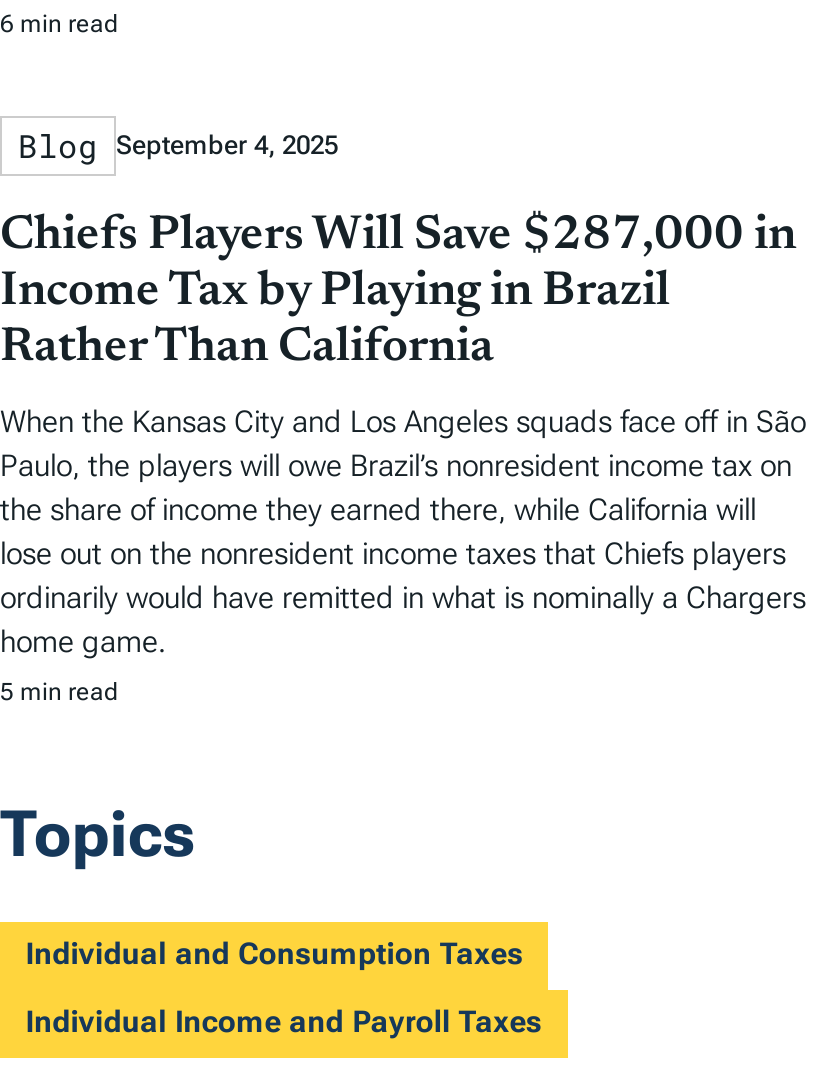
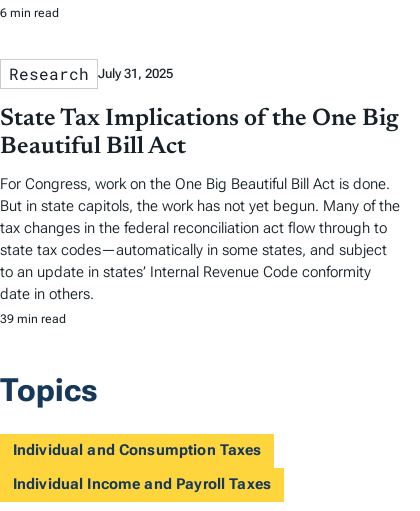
[18,125,338,167] Blog September 4, 2025 -> [9,63,173,84] Research July 31, 2025
[0,211,796,371] Chiefs Players Will Save $287,000 in | Income Tax by Playing in Brazil | Rather Than California -> [0,106,398,158] State Tax Implications of the One Big | Beautiful Bill Act
[0,403,806,659] When the Kansas City and Los Angeles squads face off in São | Paulo, the players will owe Brazil’s nonresident income tax on | the share of income they earned there, while California will | lose out on the nonresident income taxes that Chiefs players | ordinarily would have remitted in what is nominally a Chargers | home game. -> [0,174,400,302] For Congress, work on the One Big Beautiful Bill Act is done. | But in state capitols, the work has not yet begun. Many of the | tax changes in the federal reconciliation act flow through to | state tax codes—automatically in some states, and subject | to an update in states’ Internal Revenue Code conformity | date in others.
[0,677,118,705] 5 min read -> [0,311,66,325] 39 min read

